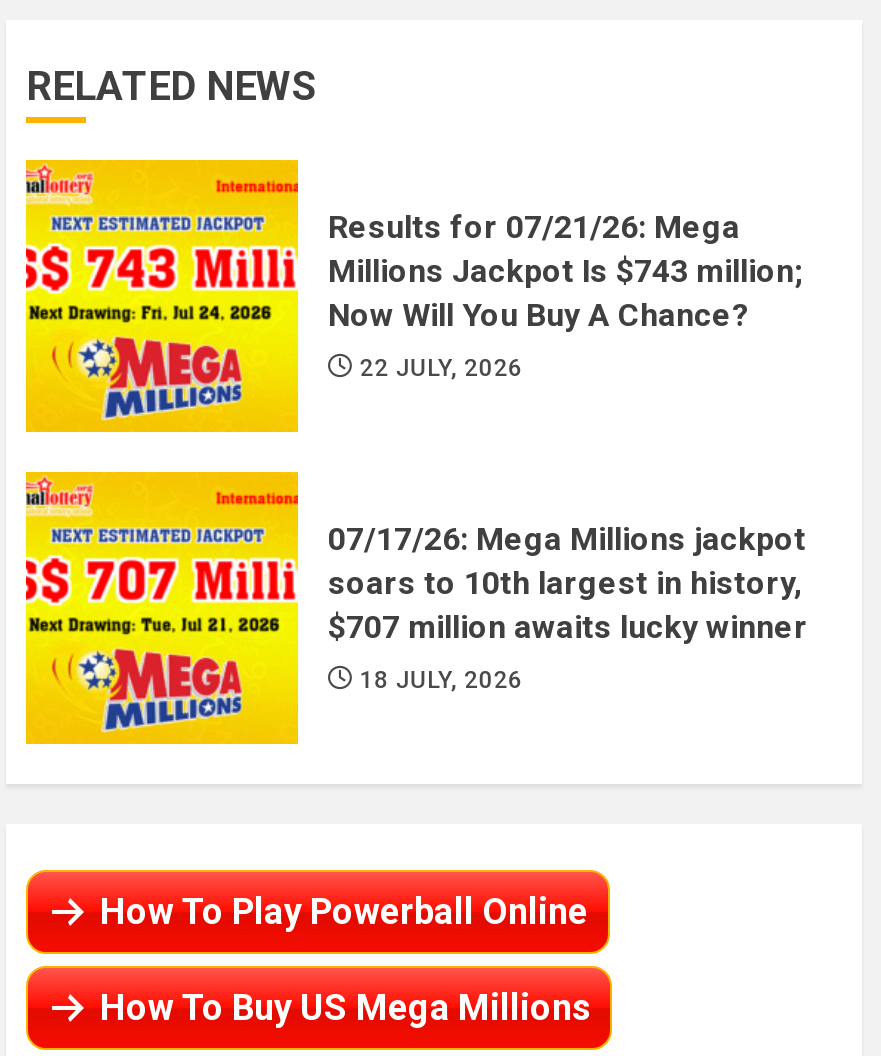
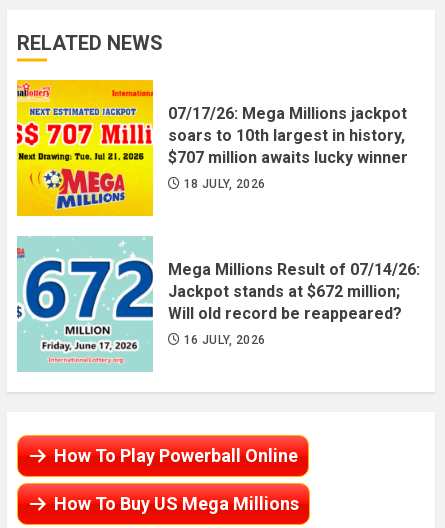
[328,207,802,381] Results for 07/21/26: Mega | Millions Jackpot Is $743 million; | Now Will You Buy A Chance? | 22 JULY, 2026 -> none
[114,244,208,320] [image] -> none
moved [22,476,808,740] -> [15,82,408,214]: [image] | 07/17/26: Mega Millions jackpot | soars to 10th largest in history, | $707 million awaits lucky winner | 18 JULY, 2026
none -> [16,236,420,372] [image] | Mega Millions Result of 07/14/26: | Jackpot stands at $672 million; | Will old record be reappeared? | 16 JULY, 2026

